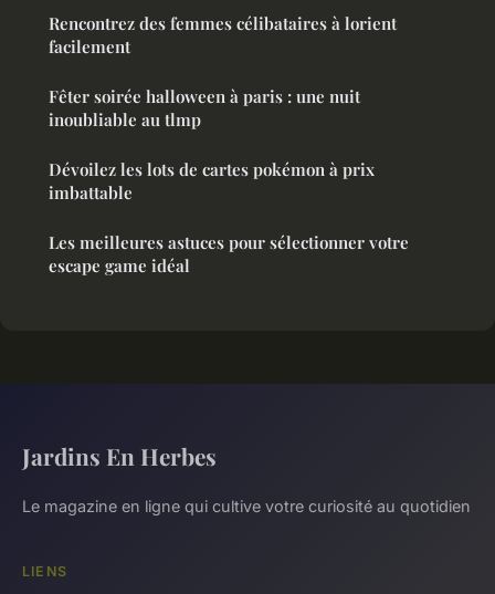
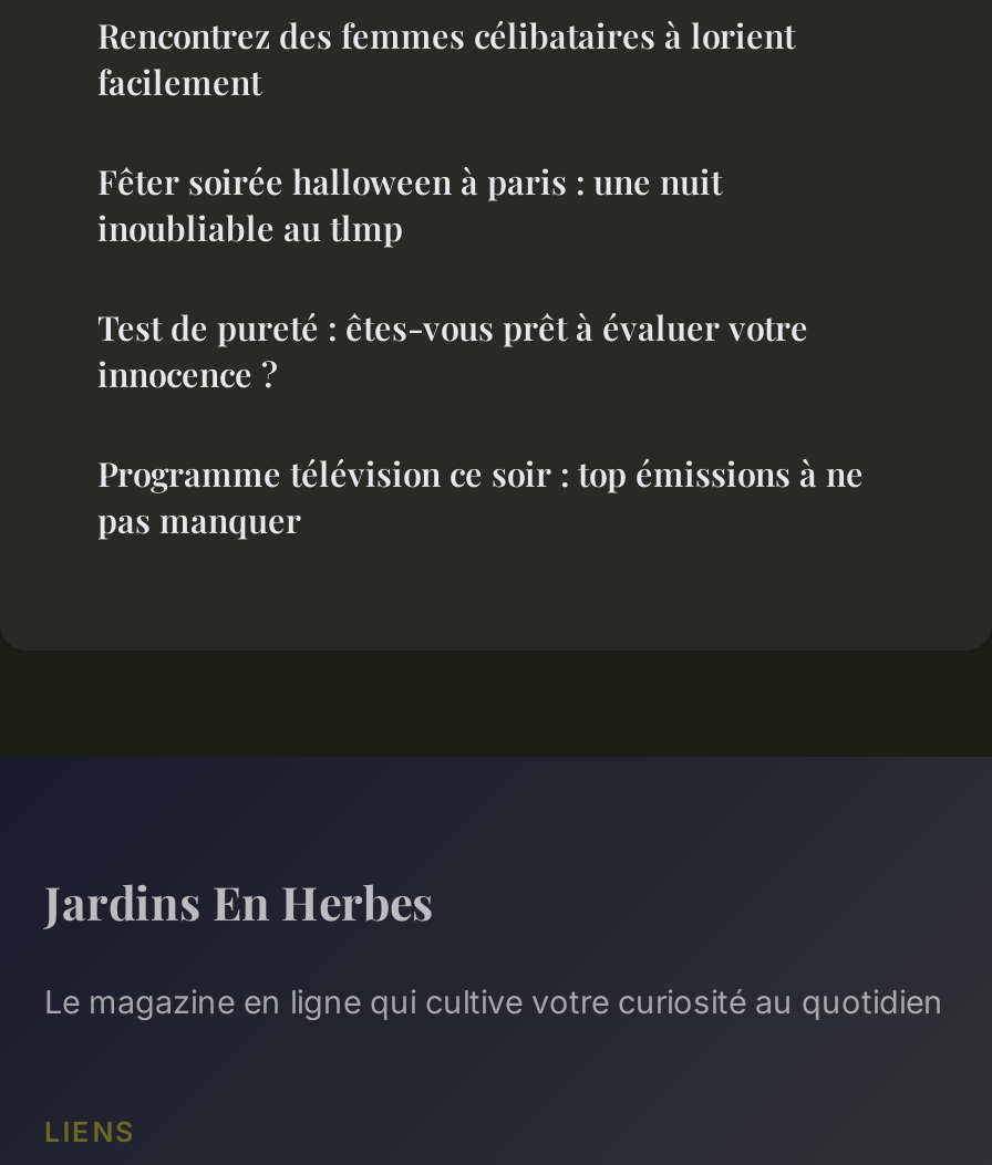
[49,158,375,204] Dévoilez les lots de cartes pokémon à prix | imbattable -> [97,306,808,397] Test de pureté : êtes-vous prêt à évaluer votre | innocence ?
[49,231,409,277] Les meilleures astuces pour sélectionner votre | escape game idéal -> [97,452,864,543] Programme télévision ce soir : top émissions à ne | pas manquer

